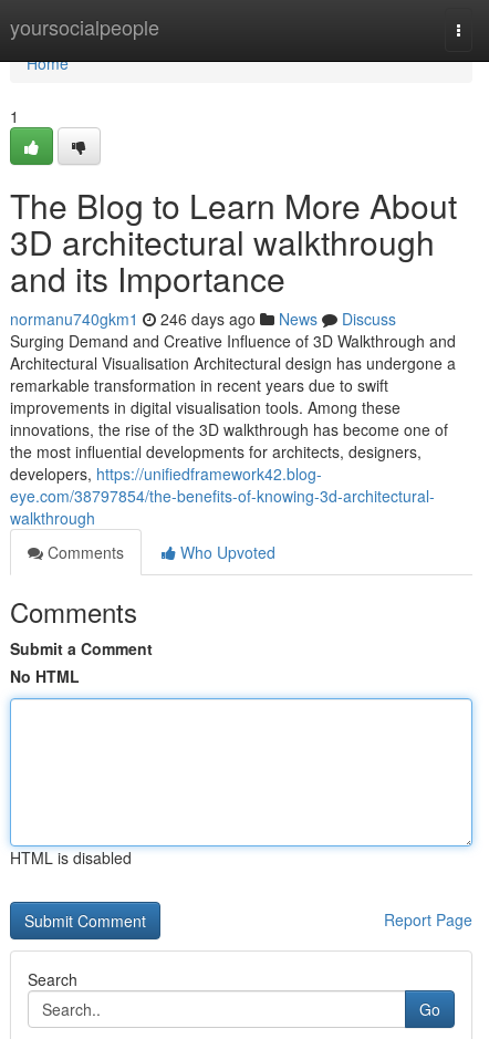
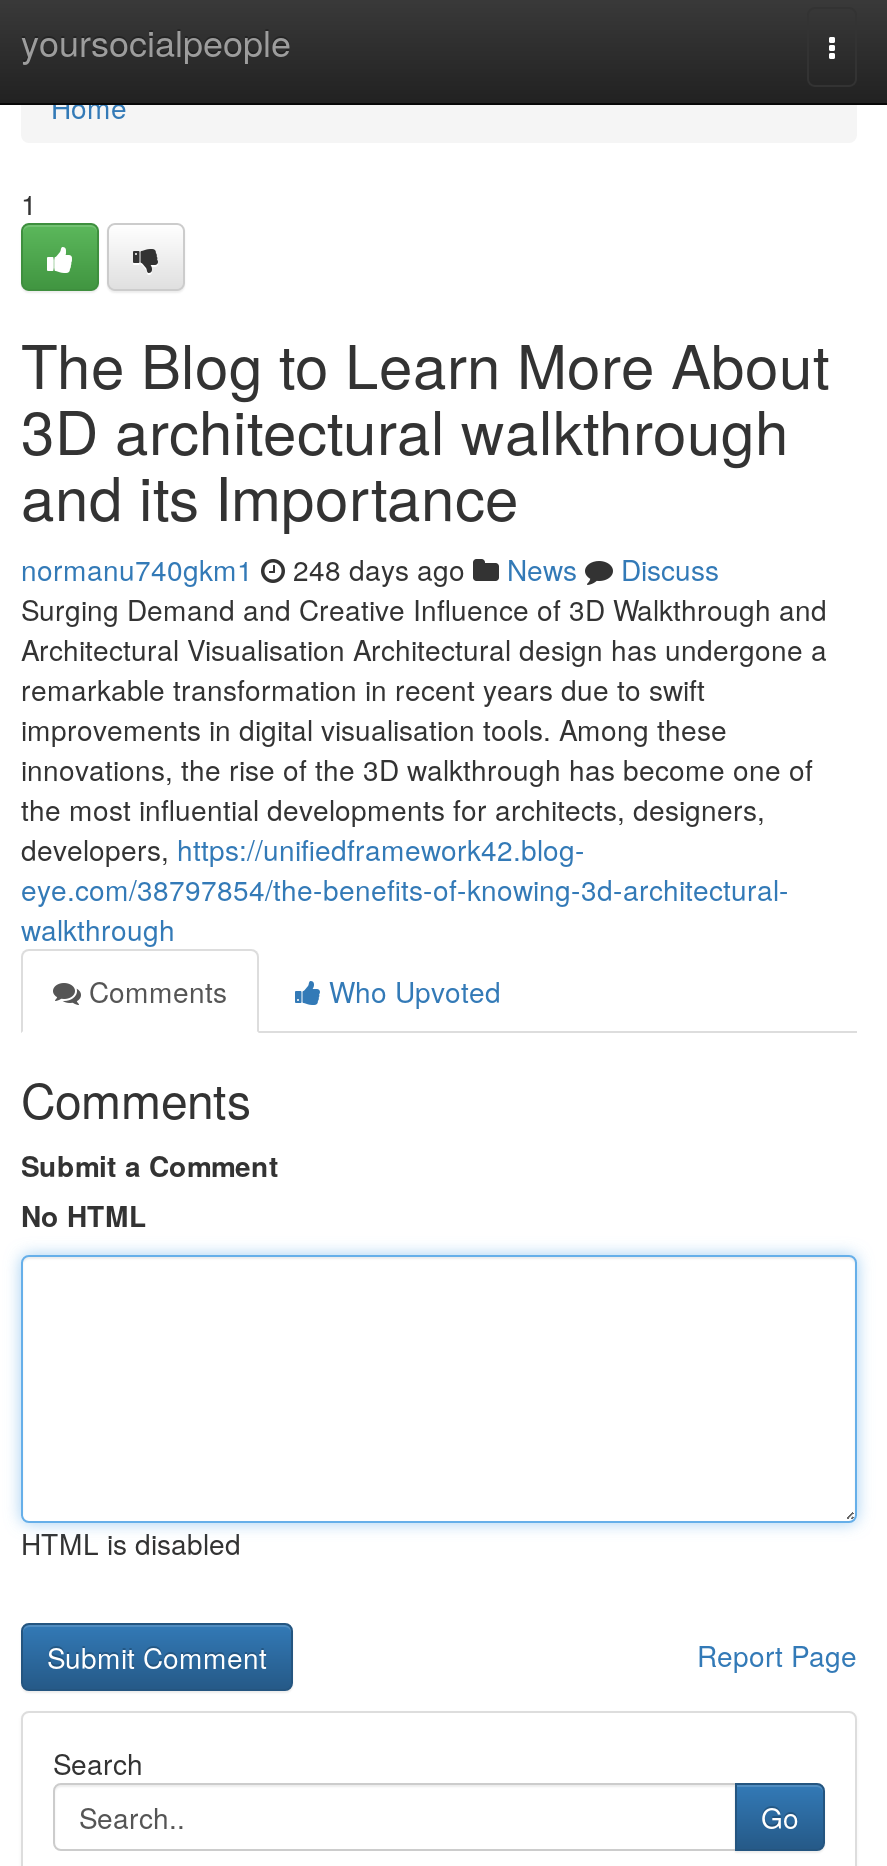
[10,308,396,330] normanu740gkm1 246 days ago News Discuss -> [21,549,719,589] normanu740gkm1 248 days ago News Discuss

